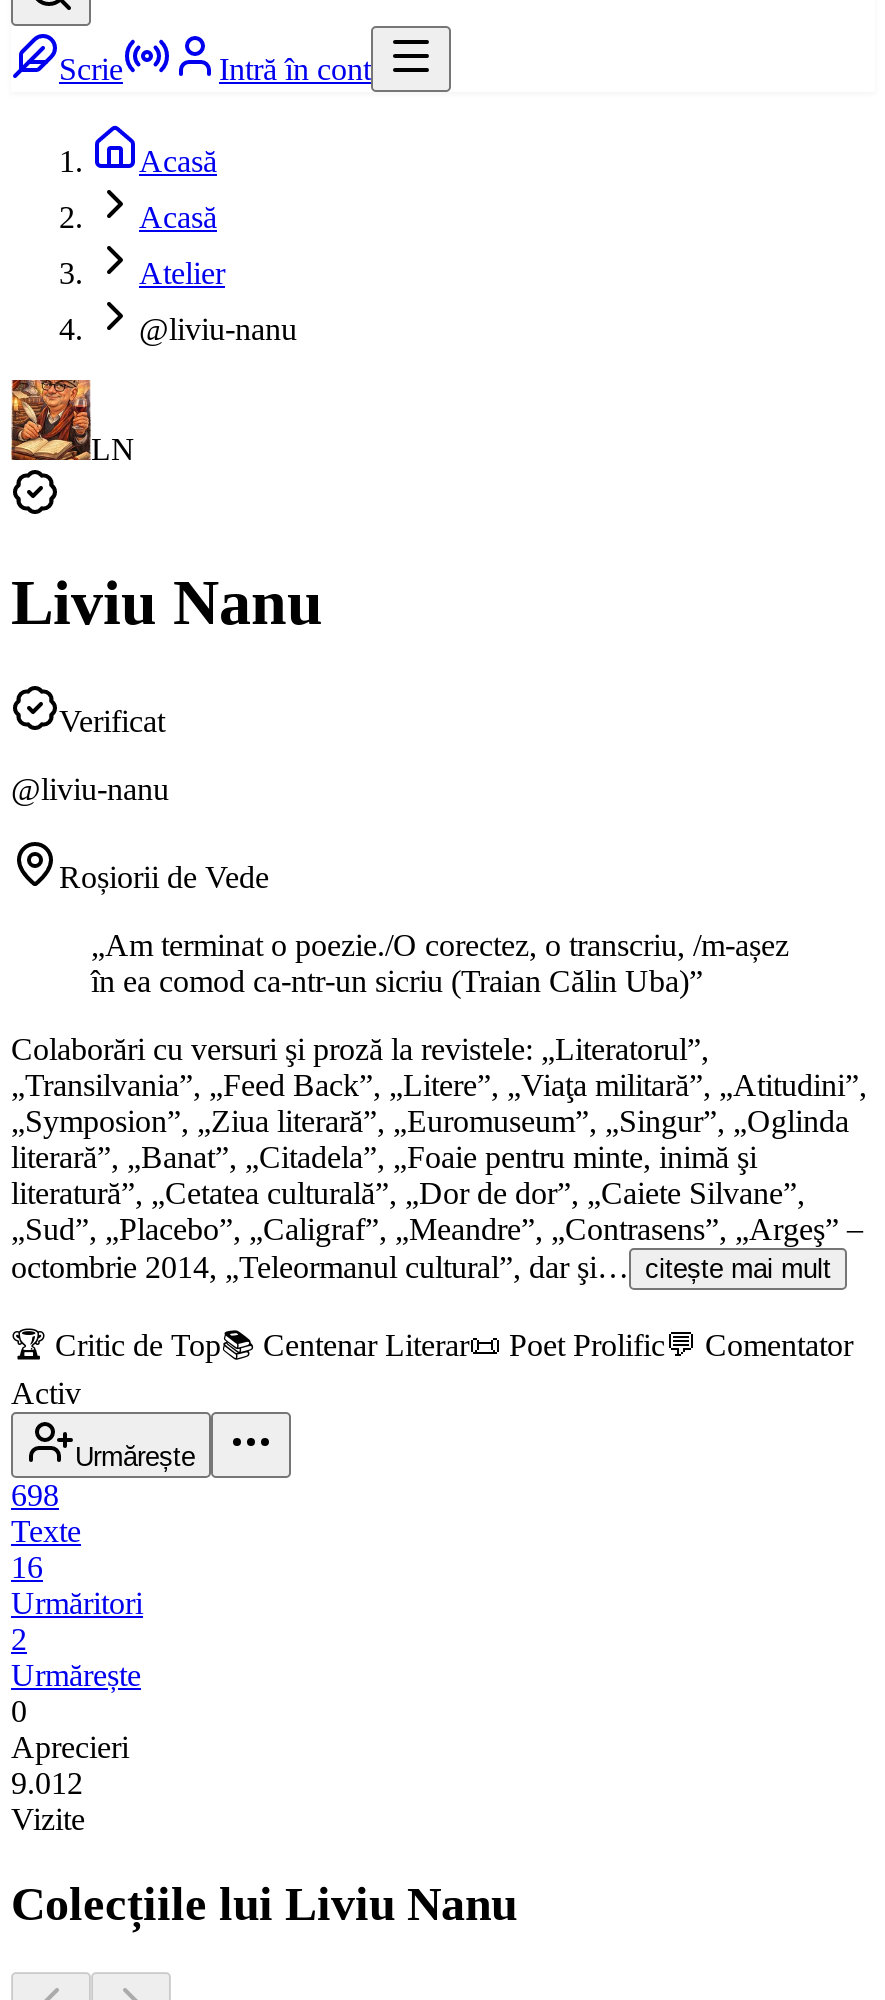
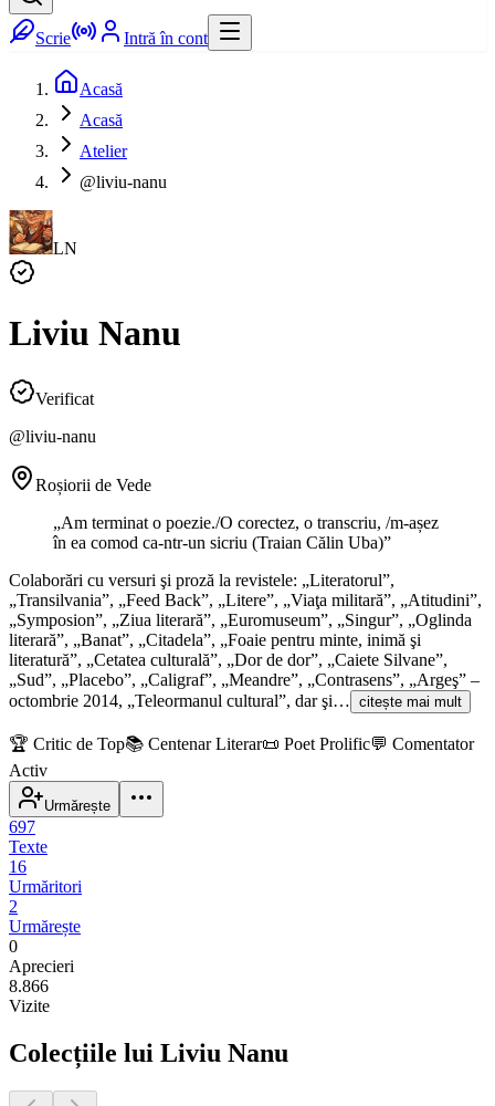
[11,1478,59,1512] 698 -> [9,817,35,836] 697
[11,1766,83,1800] 9.012 -> [9,976,49,995] 8.866

